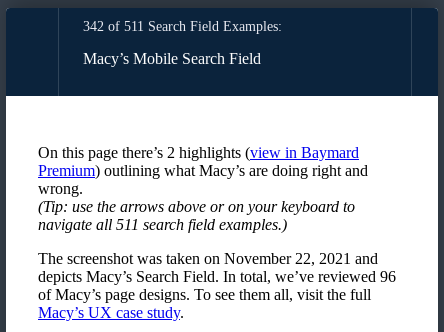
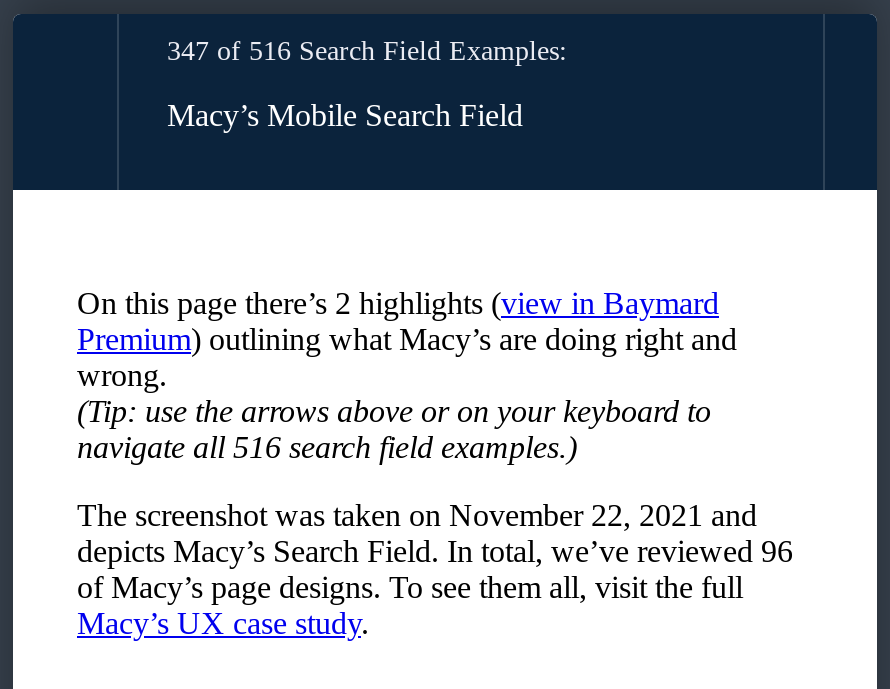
[83,19,282,34] 342 of 511 Search Field Examples: -> [167,36,567,66] 347 of 516 Search Field Examples:
[38,216,287,233] navigate all 511 search field examples.) -> [77,430,577,464] navigate all 516 search field examples.)

